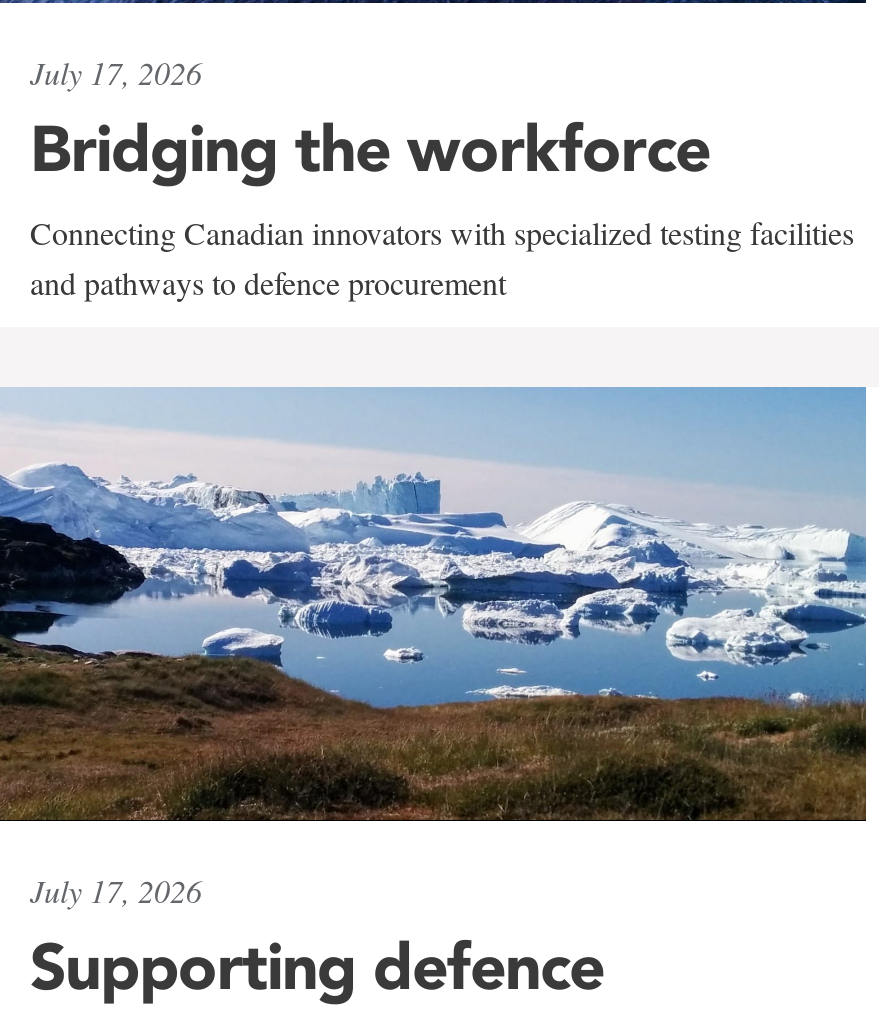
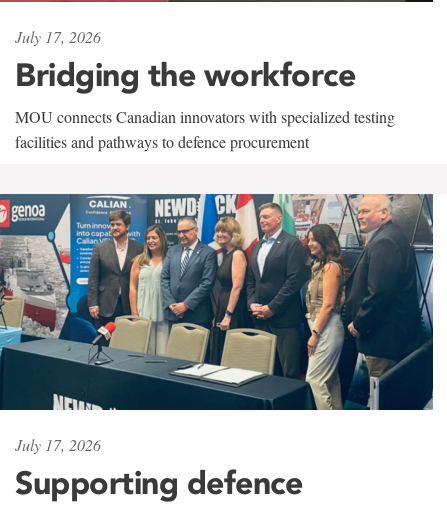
[30,212,854,304] Connecting Canadian innovators with specialized testing facilities | and pathways to defence procurement -> [15,106,395,152] MOU connects Canadian innovators with specialized testing | facilities and pathways to defence procurement
[6,386,868,824] [image] -> [3,193,434,410] [image]

